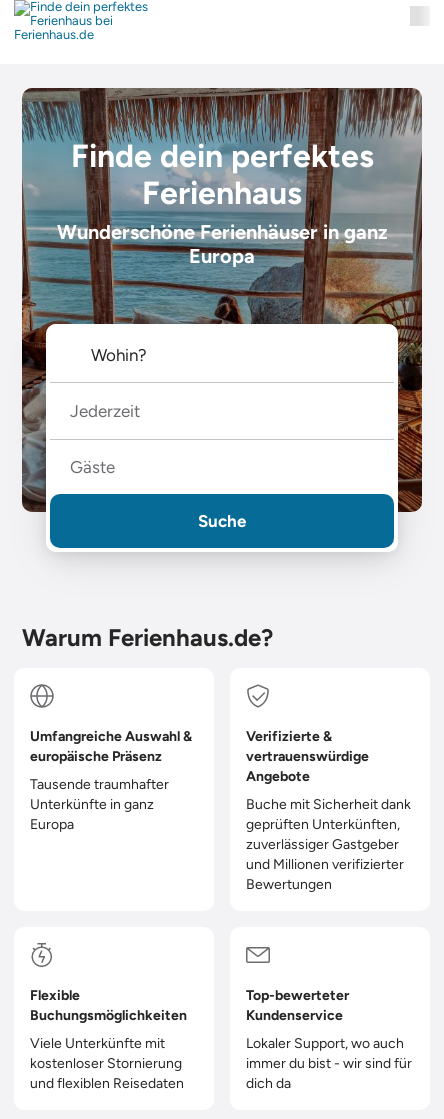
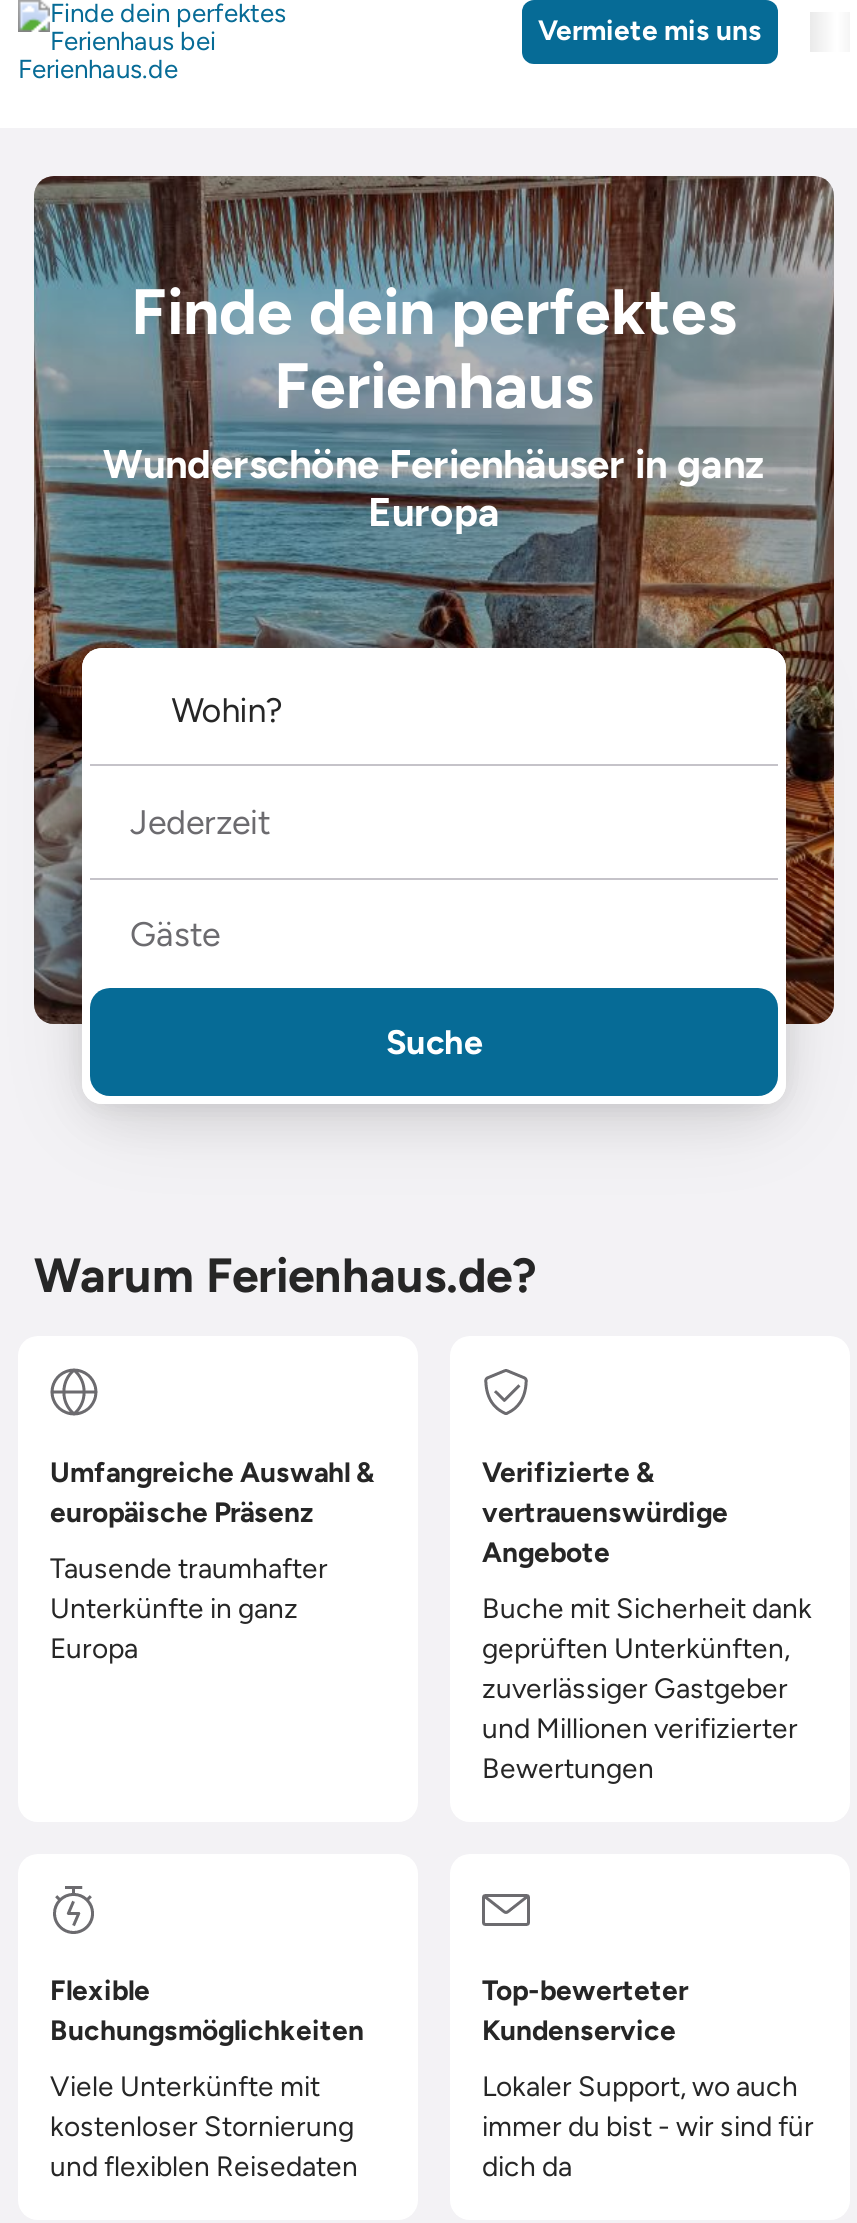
none -> [538,14,762,48] Vermiete mis uns

